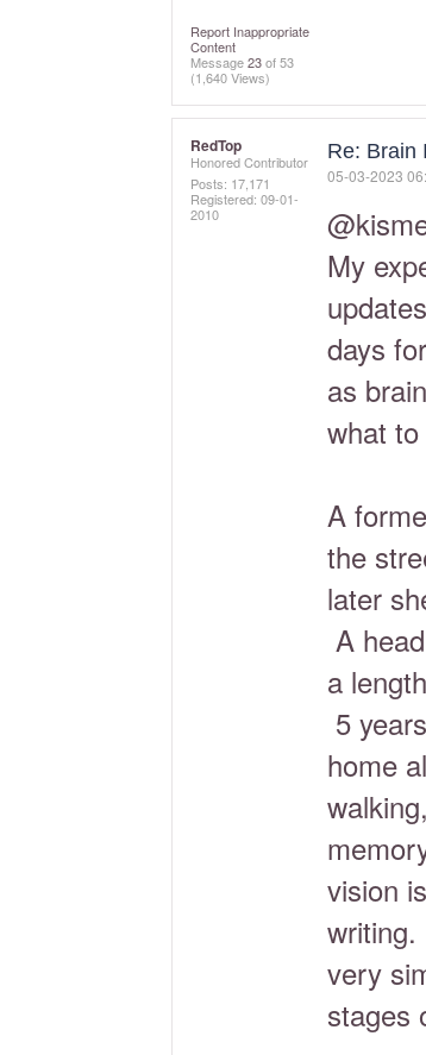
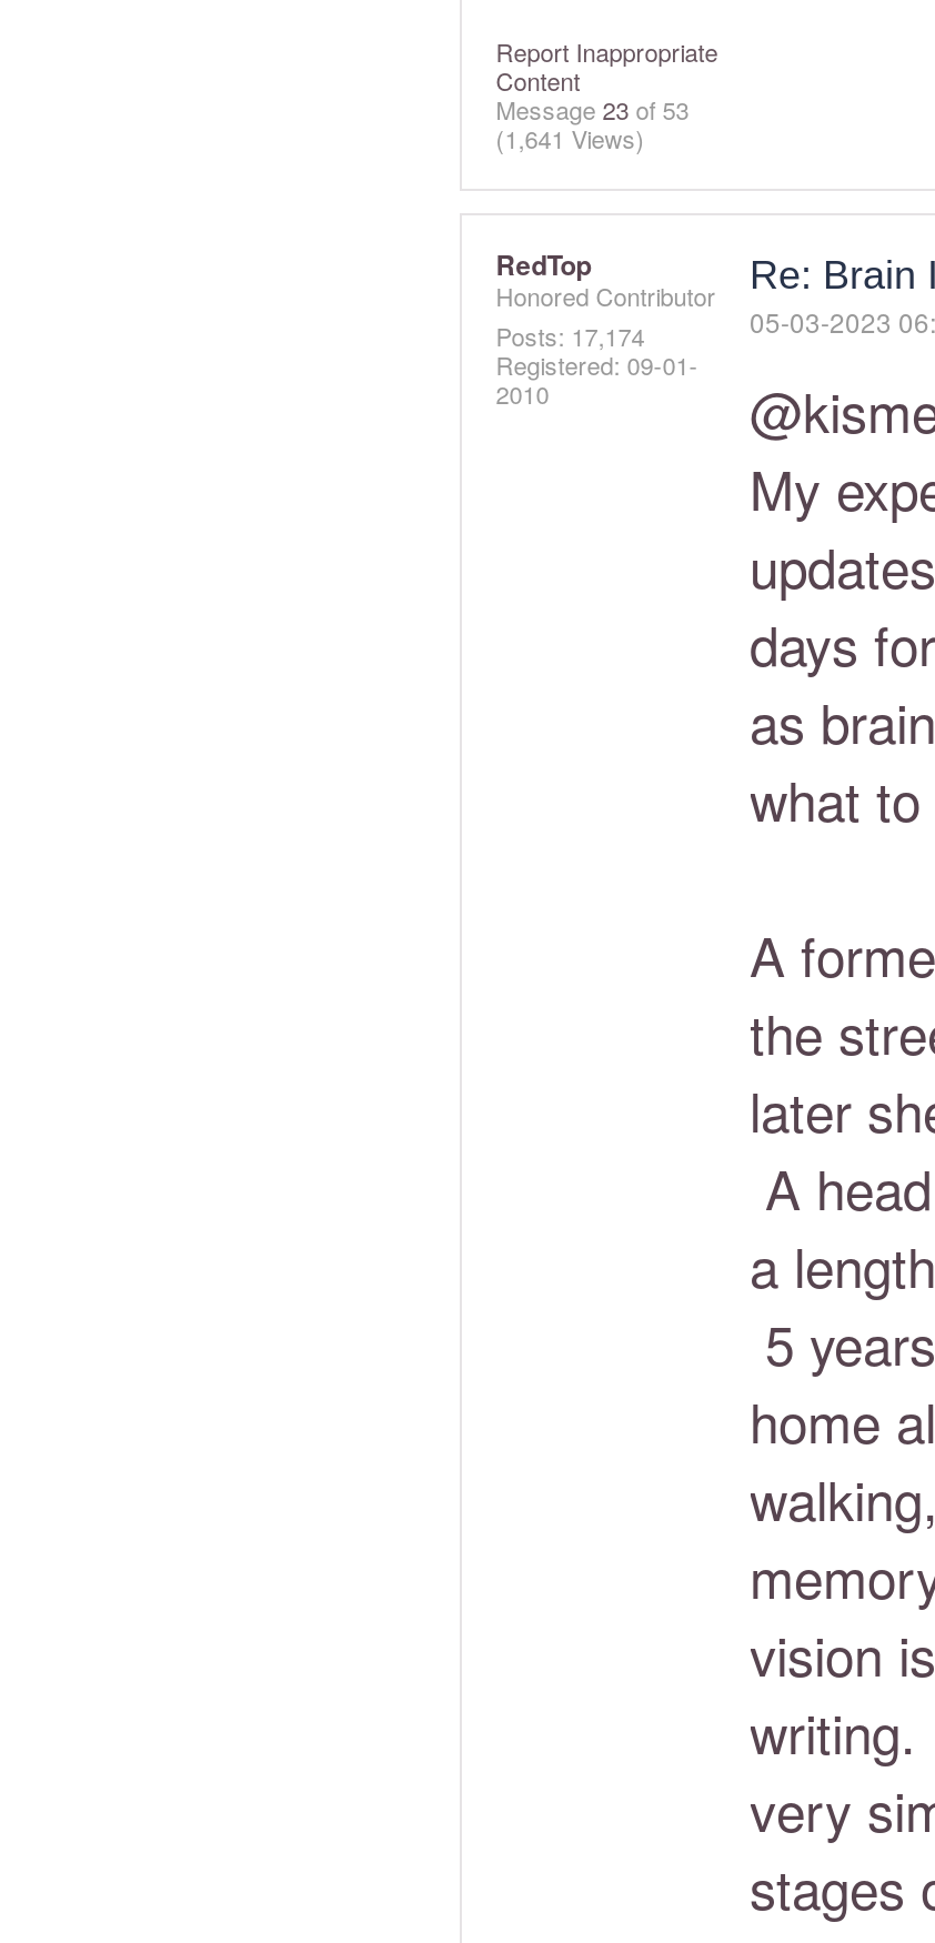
[191,68,270,87] (1,640 Views) -> [496,120,645,155] (1,641 Views)
[191,174,270,193] Posts: 17,171 -> [496,318,645,353] Posts: 17,174

